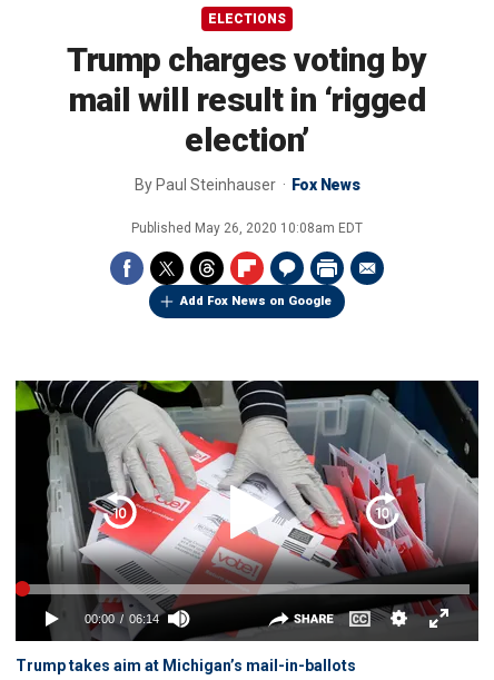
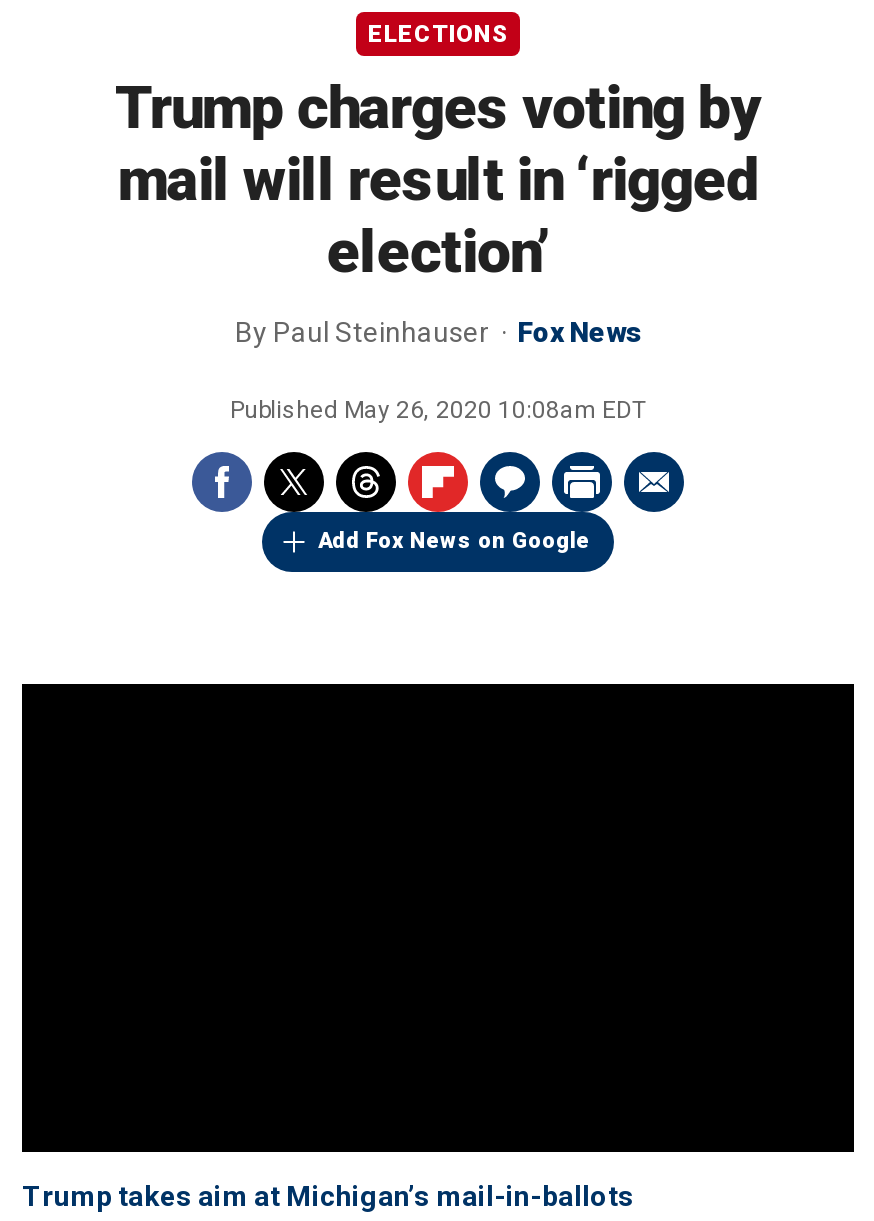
[14,380,480,641] [image] -> none

